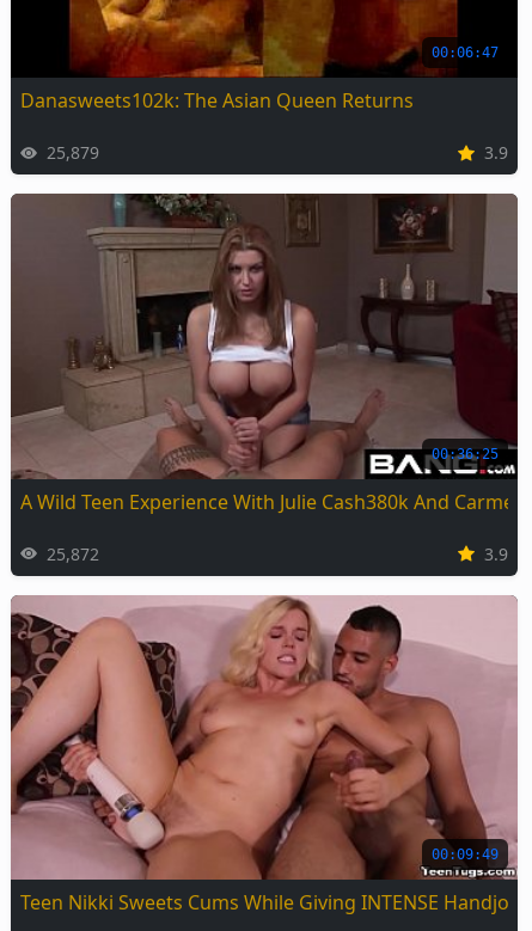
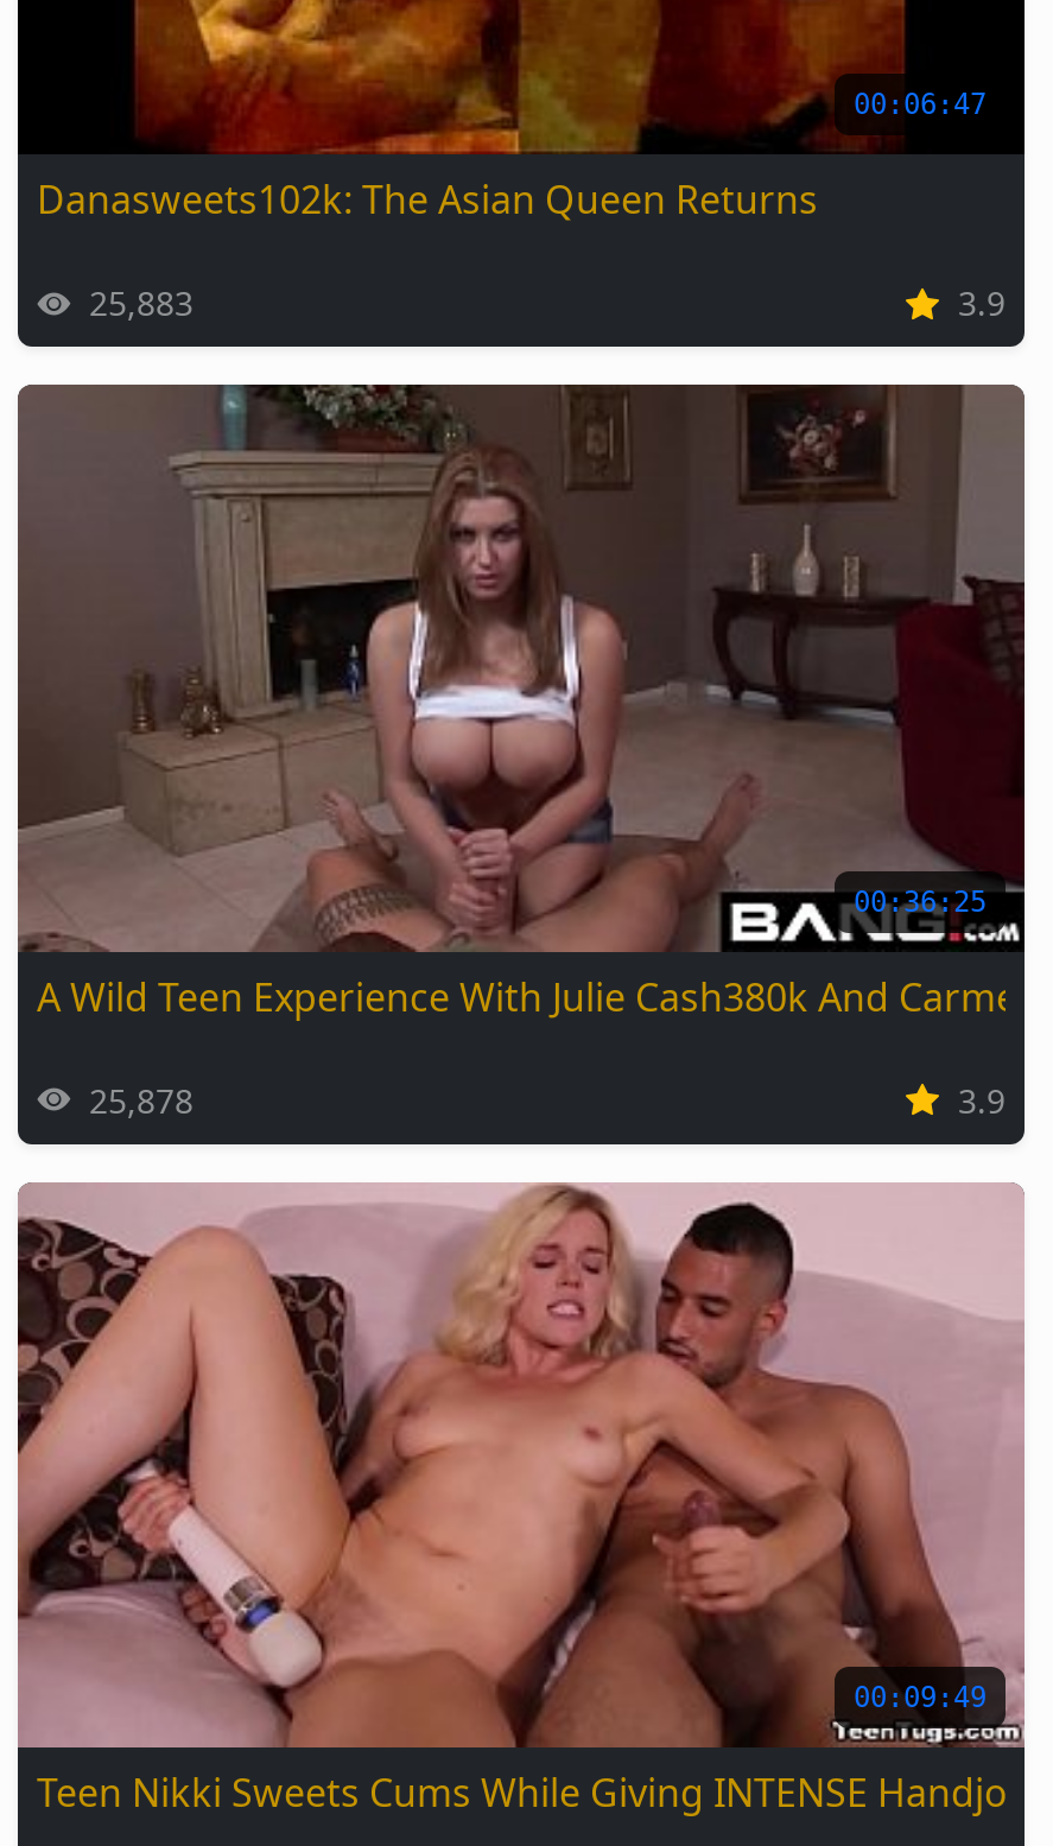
[42,141,99,164] 25,879 -> [80,280,194,325] 25,883
[42,542,99,565] 25,872 -> [80,1077,194,1122] 25,878

